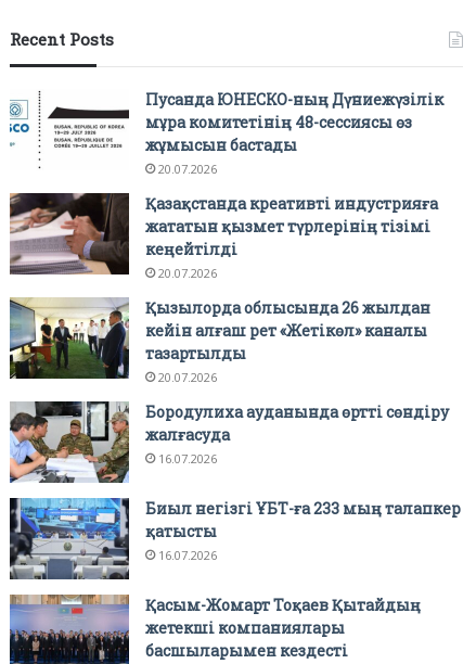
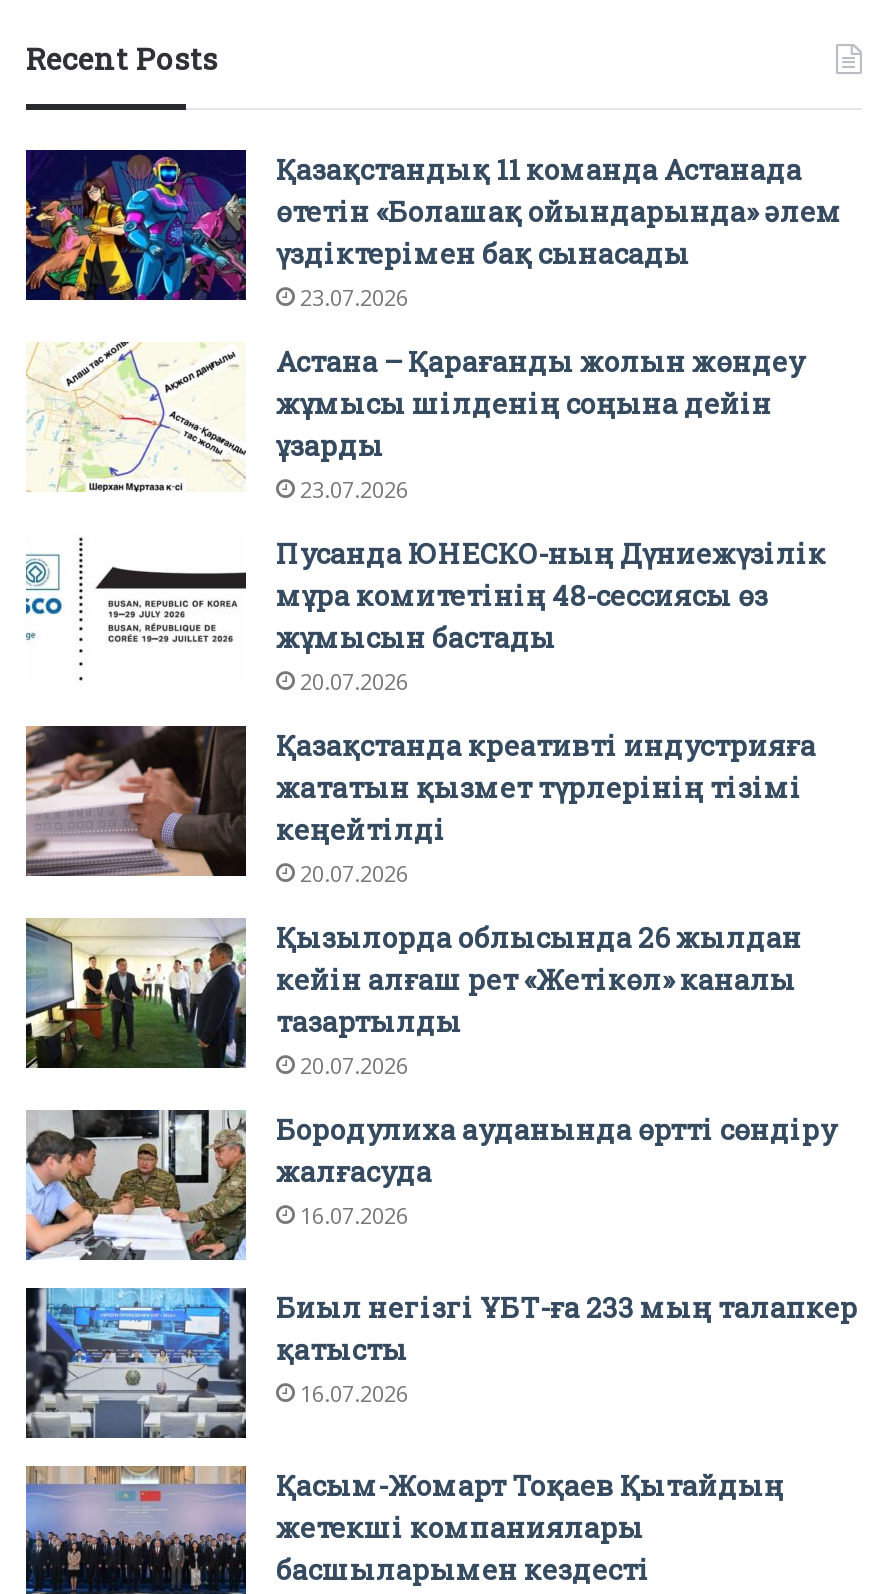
none -> [24,148,842,504] [image] | Қазақстандық 11 команда Астанада | өтетін «Болашақ ойындарында» әлем | үздіктерімен бақ сынасады | 23.07.2026 | Астана – Қарағанды жолын жөндеу | жұмысы шілденің соңына дейін | ұзарды | 23.07.2026
none -> [26,342,246,492] [image]

